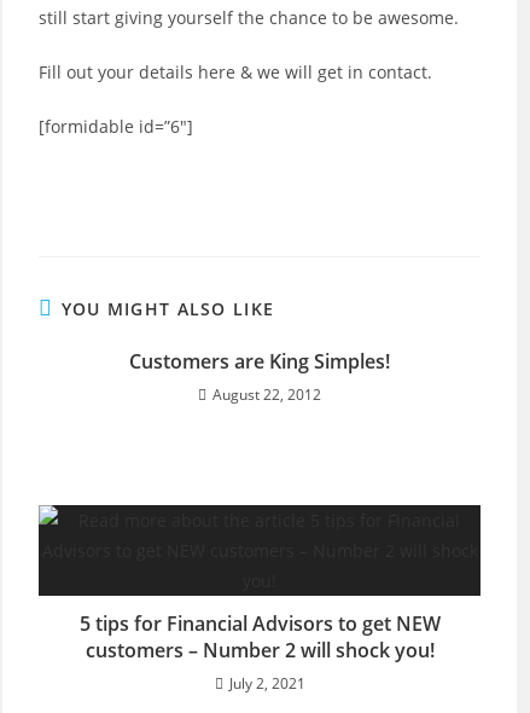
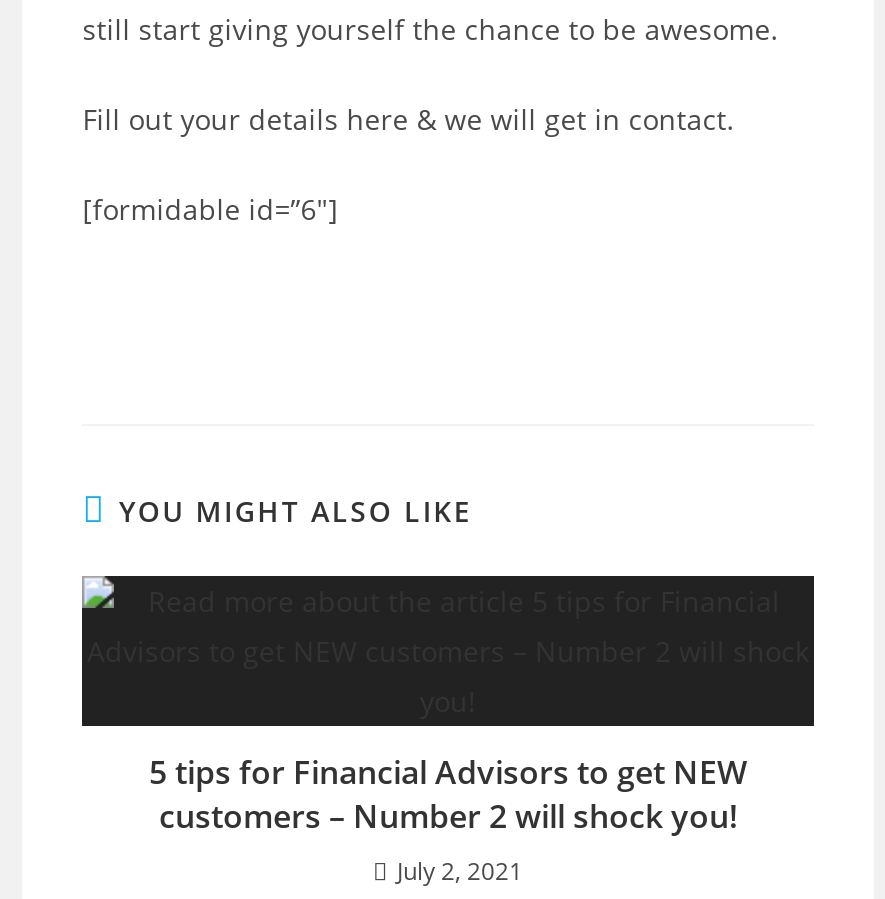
[129,348,390,405] Customers are King Simples! | August 22, 2012 -> none

